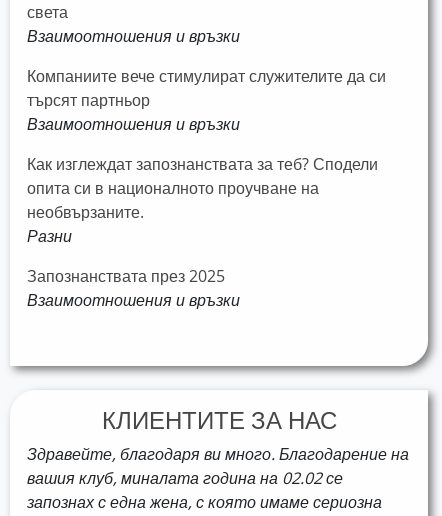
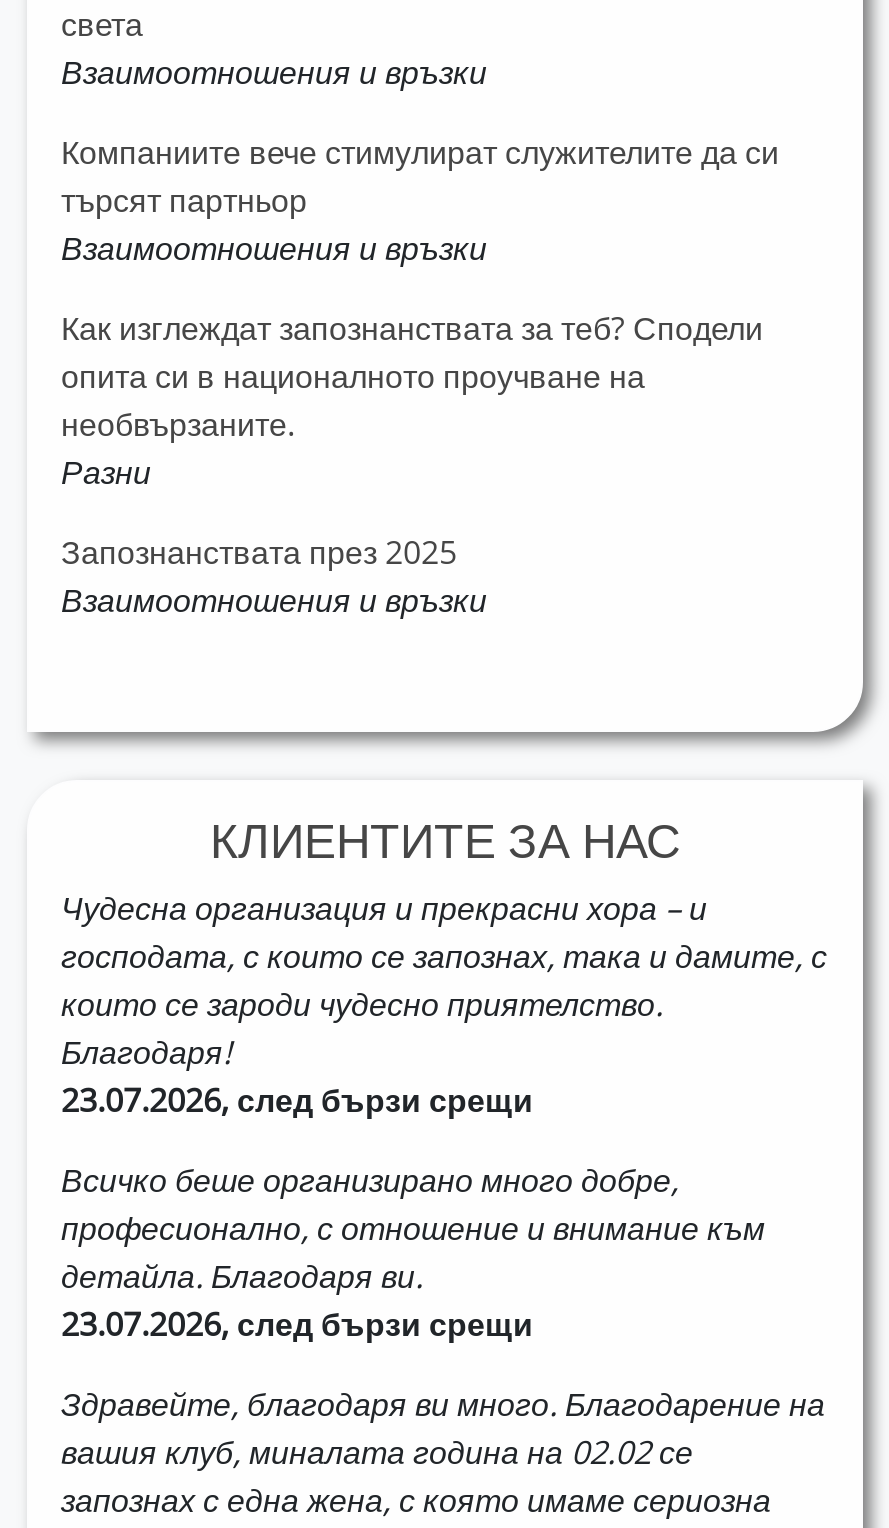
none -> [61,890,827,1344] Чудесна организация и прекрасни хора – и | господата, с които се запознах, така и дамите, с | които се зароди чудесно приятелство. | Благодаря! | 23.07.2026, след бързи срещи | Всичко беше организирано много добре, | професионално, с отношение и внимание към | детайла. Благодаря ви. | 23.07.2026, след бързи срещи

